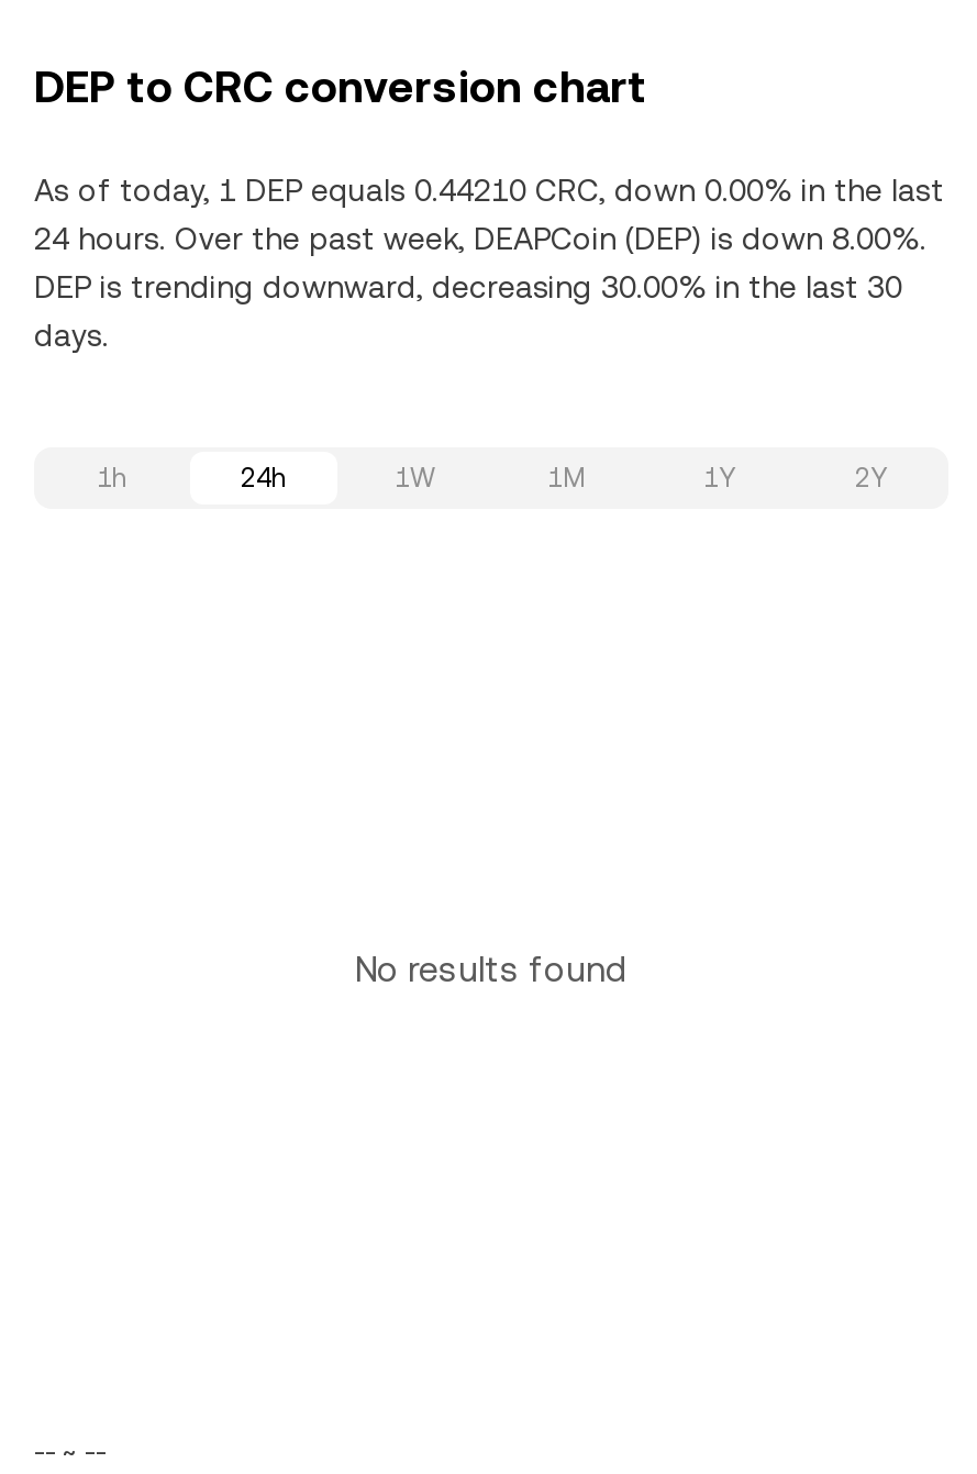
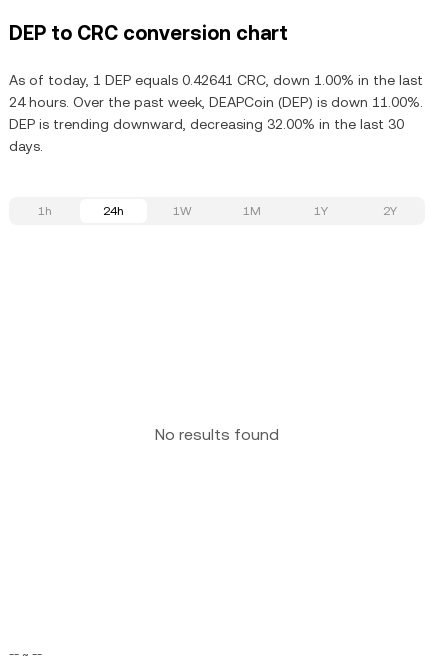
[34,173,944,208] As of today, 1 DEP equals 0.44210 CRC, down 0.00% in the last -> [9,72,423,88] As of today, 1 DEP equals 0.42641 CRC, down 1.00% in the last
[34,221,926,256] 24 hours. Over the past week, DEAPCoin (DEP) is down 8.00%. -> [9,94,423,110] 24 hours. Over the past week, DEAPCoin (DEP) is down 11.00%.
[34,269,902,304] DEP is trending downward, decreasing 30.00% in the last 30 -> [9,116,404,132] DEP is trending downward, decreasing 32.00% in the last 30

